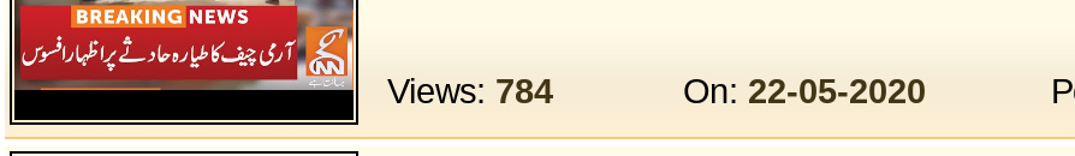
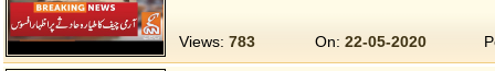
[387,72,553,110] Views: 784 -> [179,33,255,50] Views: 783

